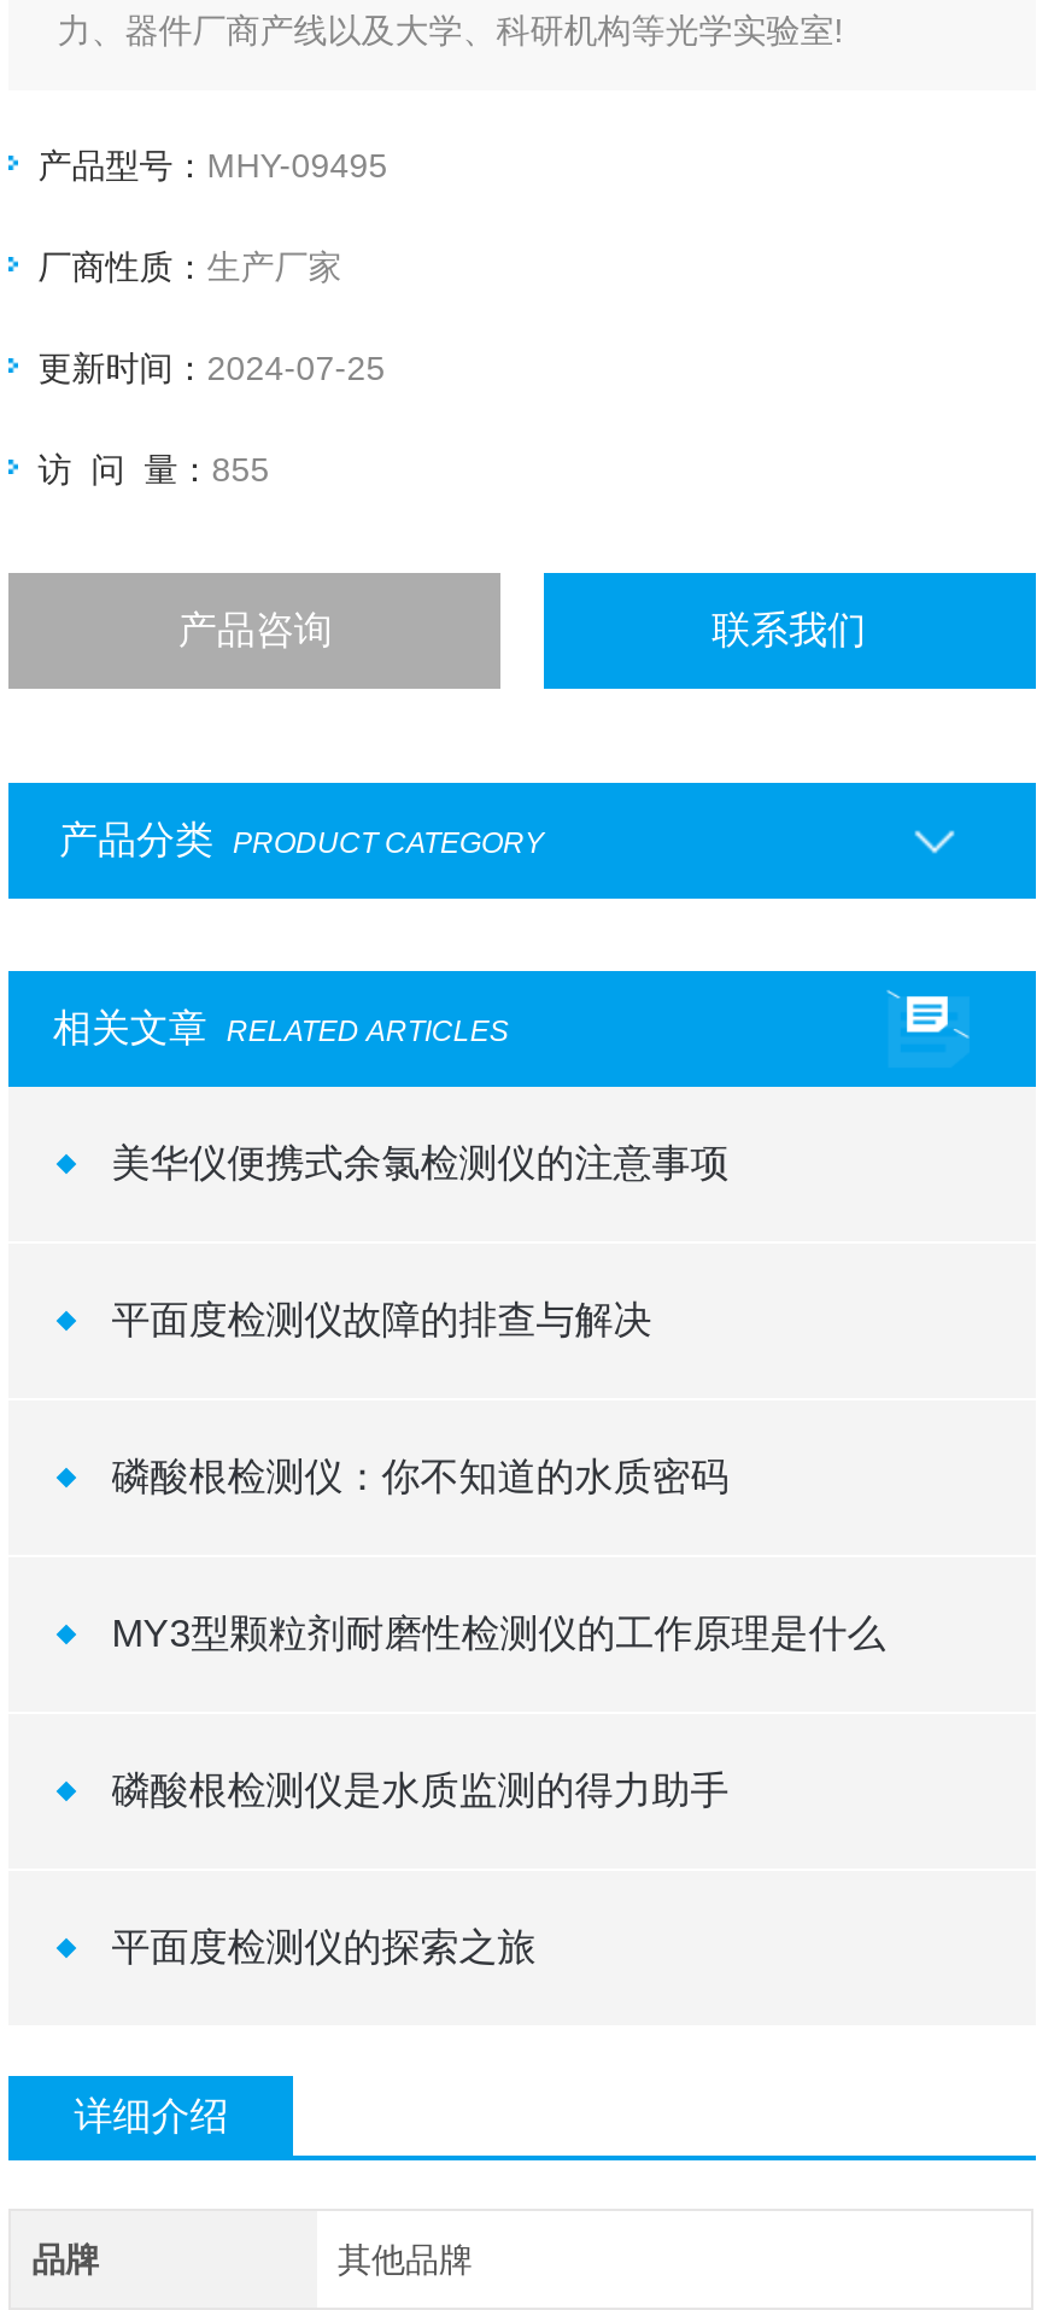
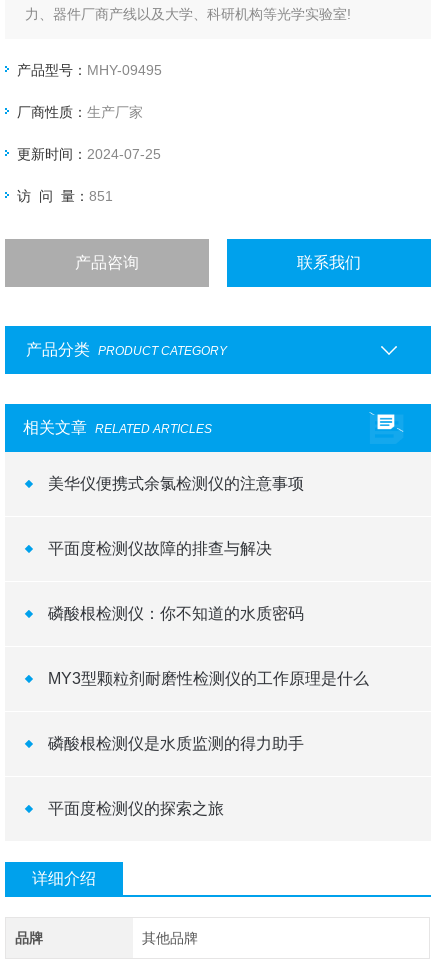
[38,450,269,489] 访 问 量：855 -> [17,188,113,204] 访 问 量：851

